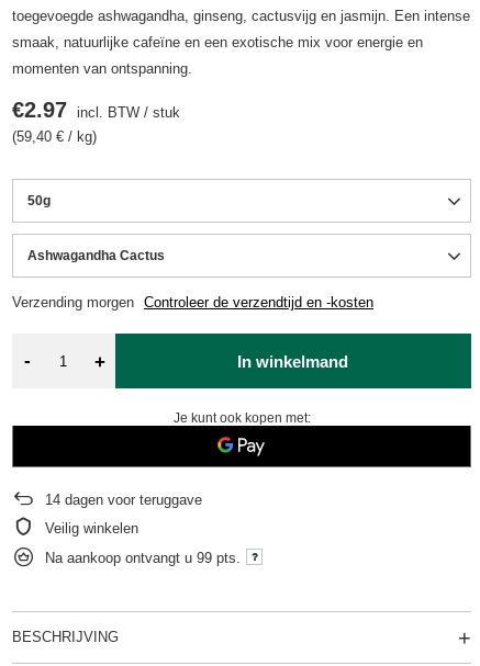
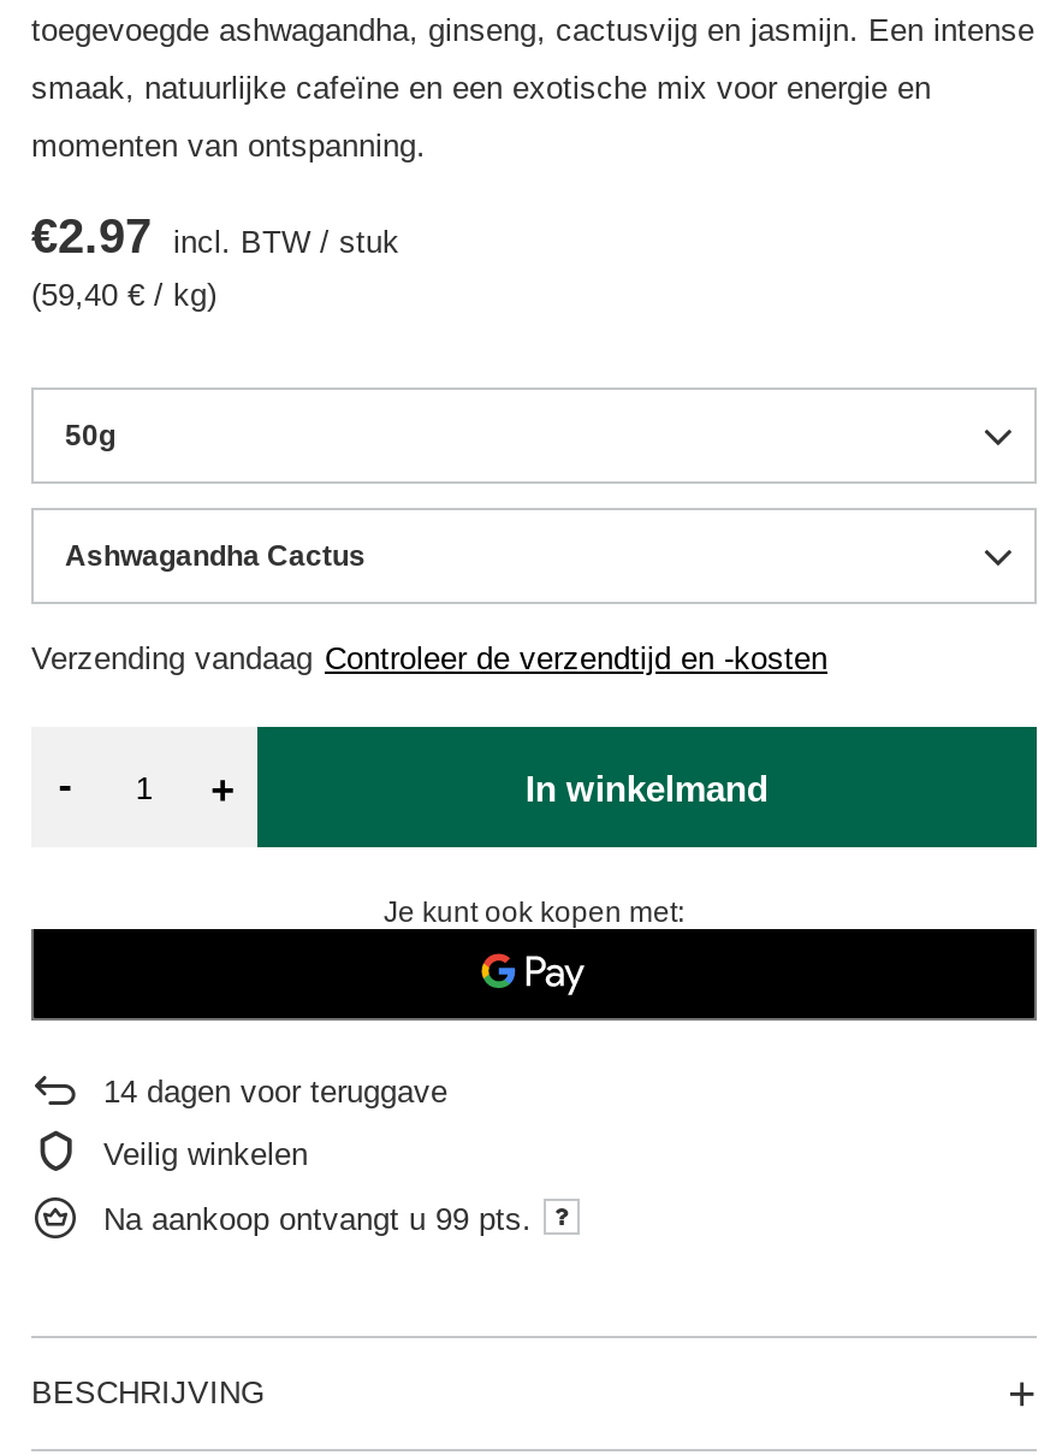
[12,294,373,311] Verzending morgen Controleer de verzendtijd en -kosten -> [31,640,827,676] Verzending vandaag Controleer de verzendtijd en -kosten

